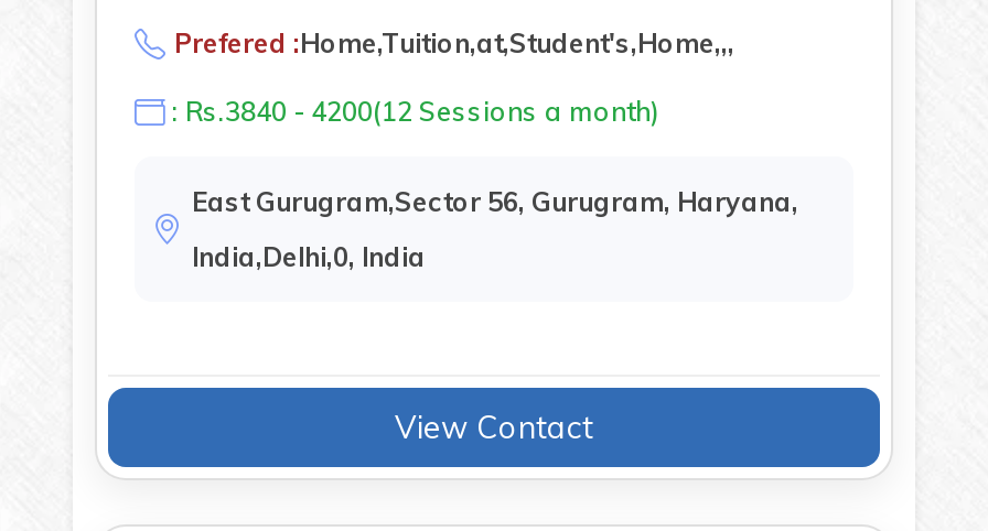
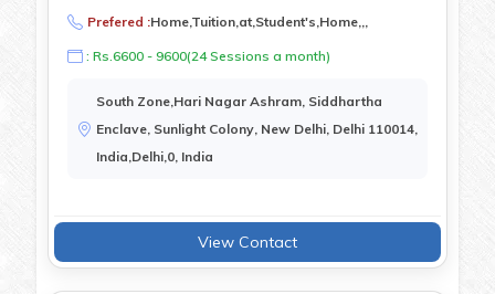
[172,95,798,218] : Rs.3840 - 4200(12 Sessions a month) | East Gurugram,Sector 56, Gurugram, Haryana, -> [86,48,418,137] : Rs.6600 - 9600(24 Sessions a month) | South Zone,Hari Nagar Ashram, Siddhartha | Enclave, Sunlight Colony, New Delhi, Delhi 110014,

